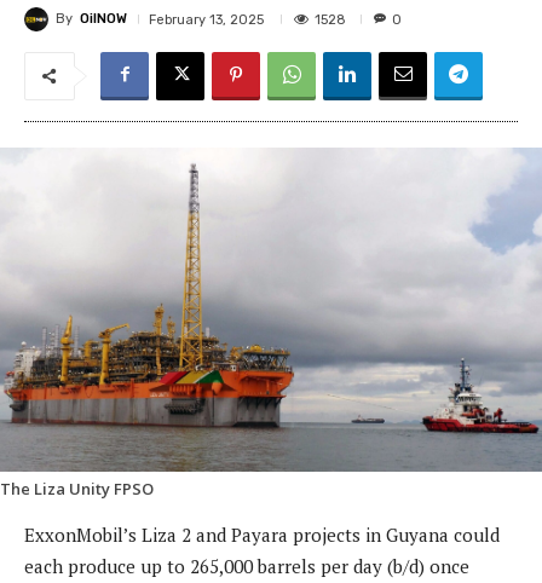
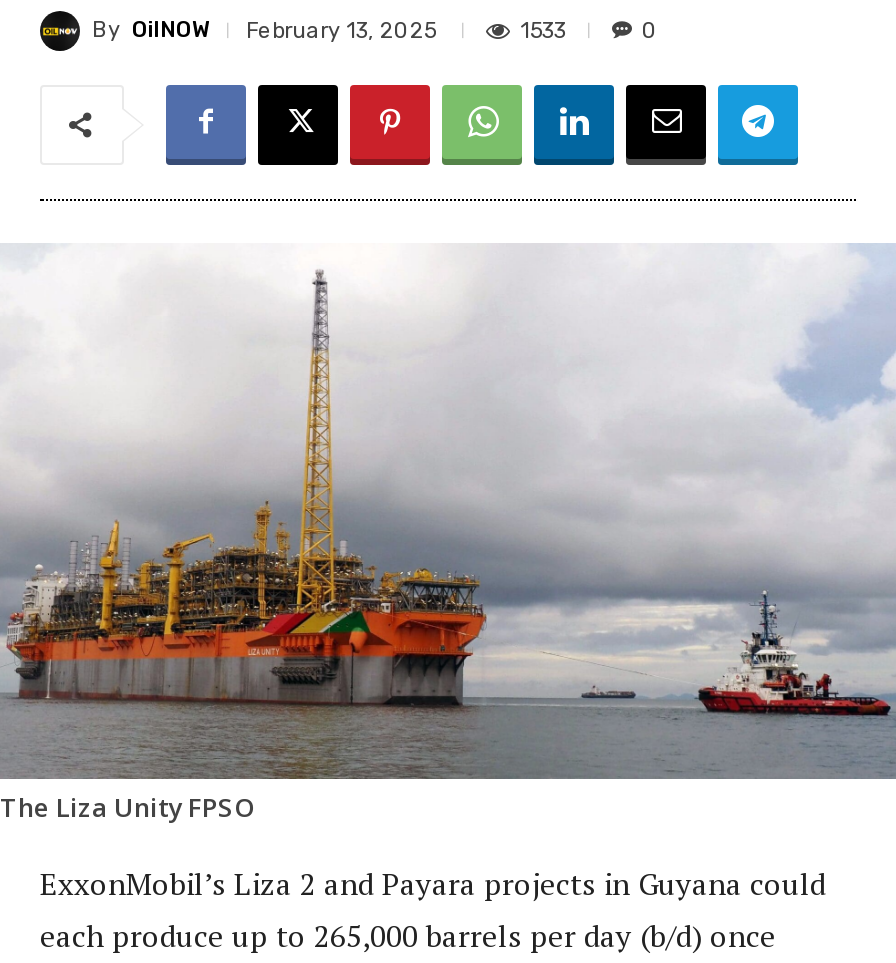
[315,11,346,27] 1528 -> [520,17,566,43] 1533

